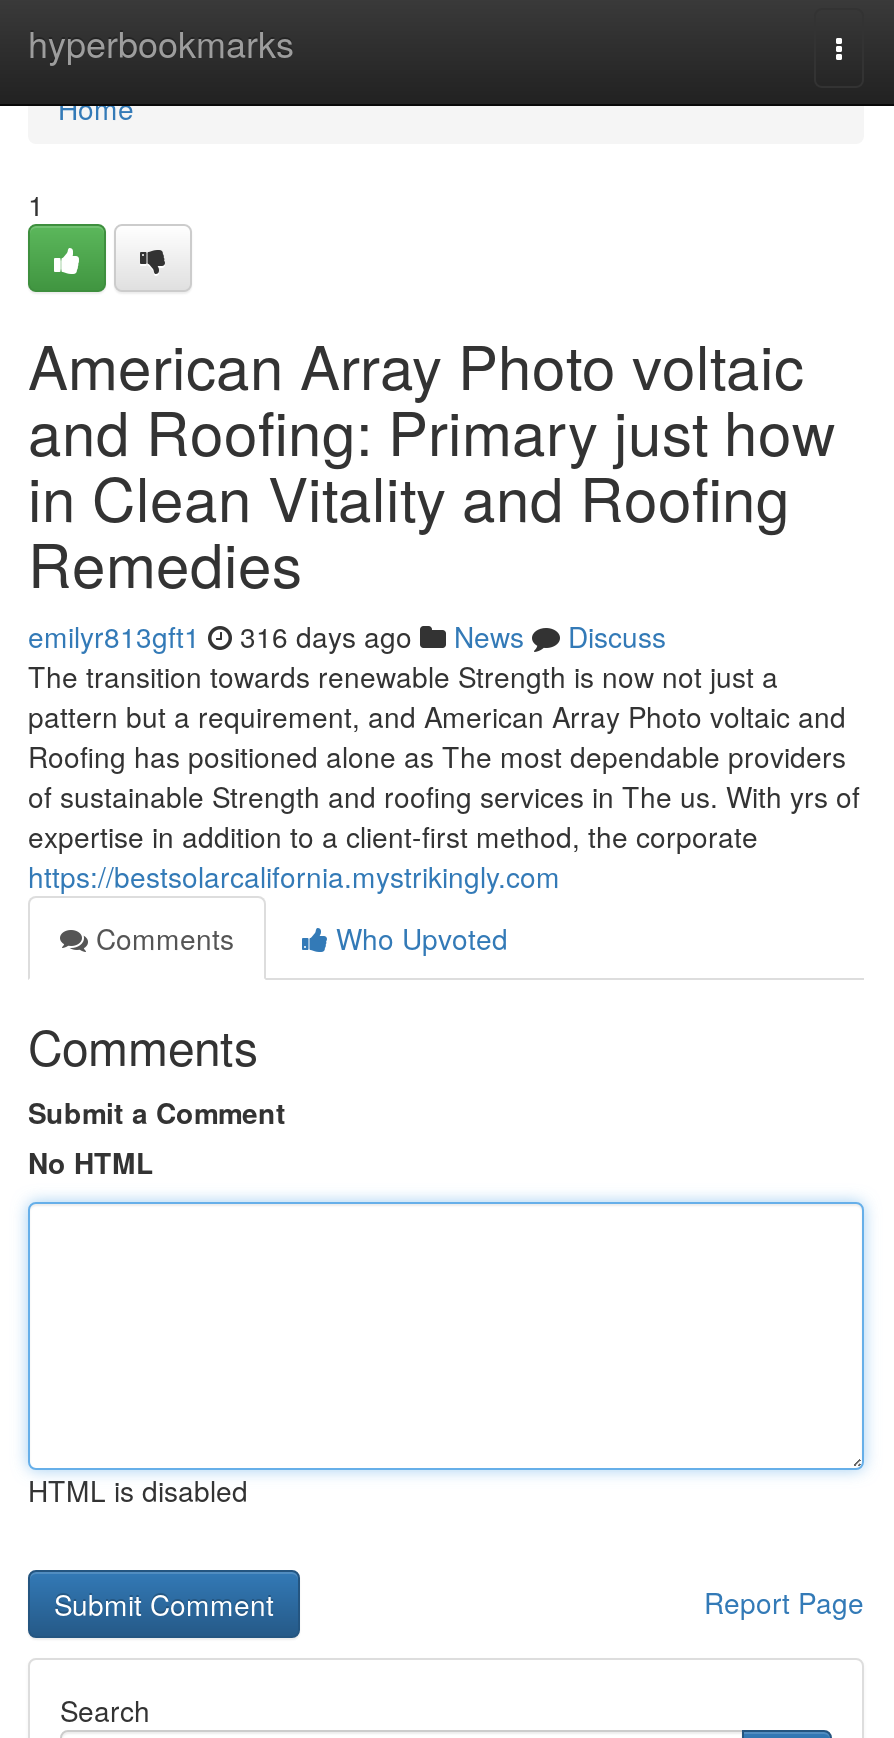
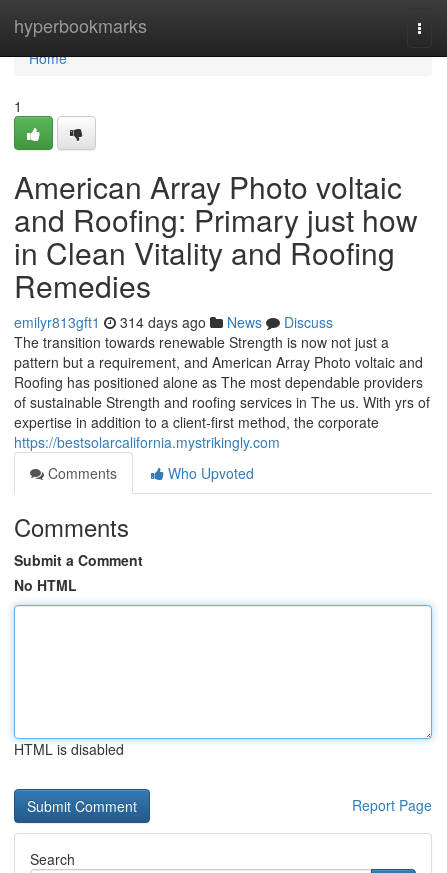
[28,616,666,656] emilyr813gft1 316 days ago News Discuss -> [14,312,333,332] emilyr813gft1 314 days ago News Discuss

